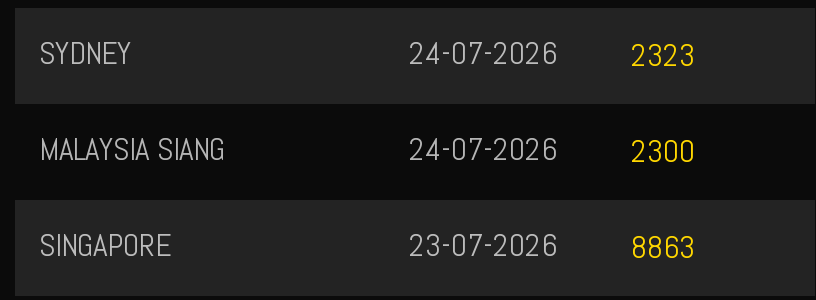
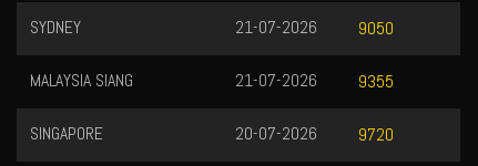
[409,35,557,75] 24-07-2026 -> [235,17,317,39] 21-07-2026
[631,36,695,76] 2323 -> [358,17,394,40] 9050
[409,131,557,171] 24-07-2026 -> [235,70,317,92] 21-07-2026
[631,132,695,172] 2300 -> [358,71,394,93] 9355
[409,227,557,267] 23-07-2026 -> [235,123,317,145] 20-07-2026
[631,228,695,268] 8863 -> [358,124,394,146] 9720

